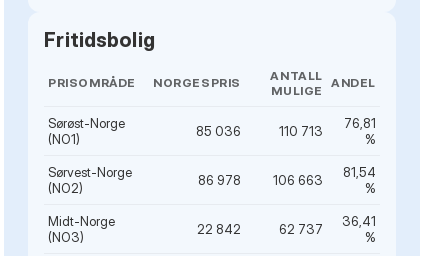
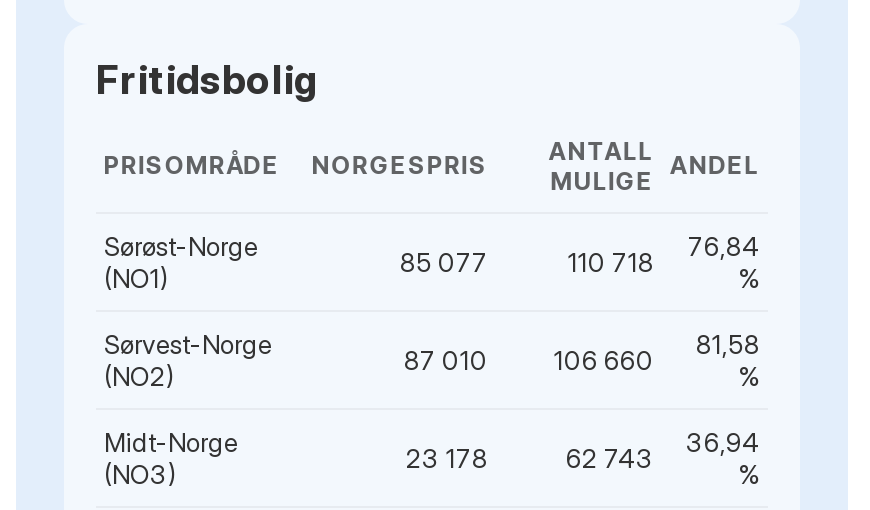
[344,115,376,131] 76,81 -> [688,230,760,262] 76,84
[196,123,241,139] 85 036 -> [400,246,488,278] 85 077
[279,123,323,139] 110 713 -> [568,246,654,278] 110 718
[343,164,376,180] 81,54 -> [696,328,760,360] 81,58
[198,172,241,188] 86 978 -> [404,344,488,376] 87 010
[273,172,323,188] 106 663 -> [554,344,654,376] 106 660
[342,213,376,229] 36,41 -> [686,426,760,458] 36,94
[197,221,241,237] 22 842 -> [406,442,488,474] 23 178
[279,221,323,237] 62 737 -> [566,442,654,474] 62 743

